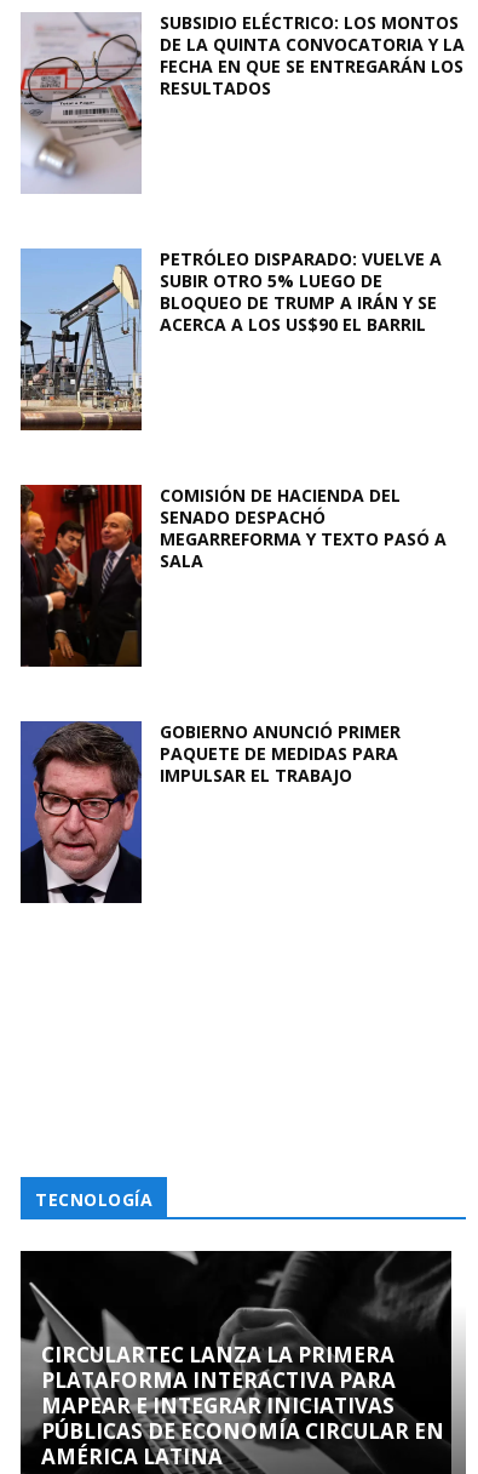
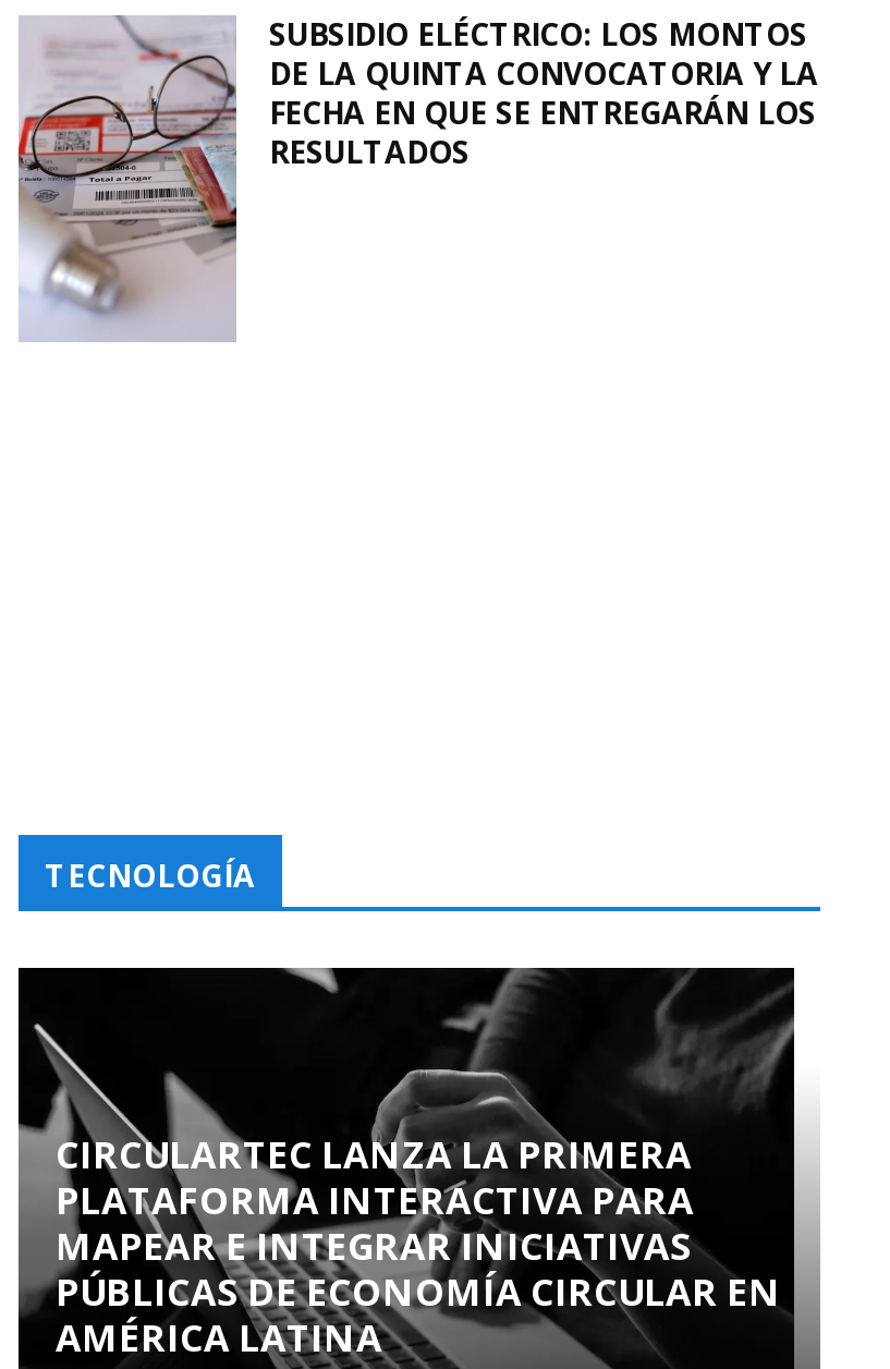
[19,247,442,432] [image] | PETRÓLEO DISPARADO: VUELVE A | SUBIR OTRO 5% LUEGO DE | BLOQUEO DE TRUMP A IRÁN Y SE | ACERCA A LOS US$90 EL BARRIL -> none
[19,484,447,668] [image] | COMISIÓN DE HACIENDA DEL | SENADO DESPACHÓ | MEGARREFORMA Y TEXTO PASÓ A | SALA -> none
[19,720,401,904] [image] | GOBIERNO ANUNCIÓ PRIMER | PAQUETE DE MEDIDAS PARA | IMPULSAR EL TRABAJO -> none

